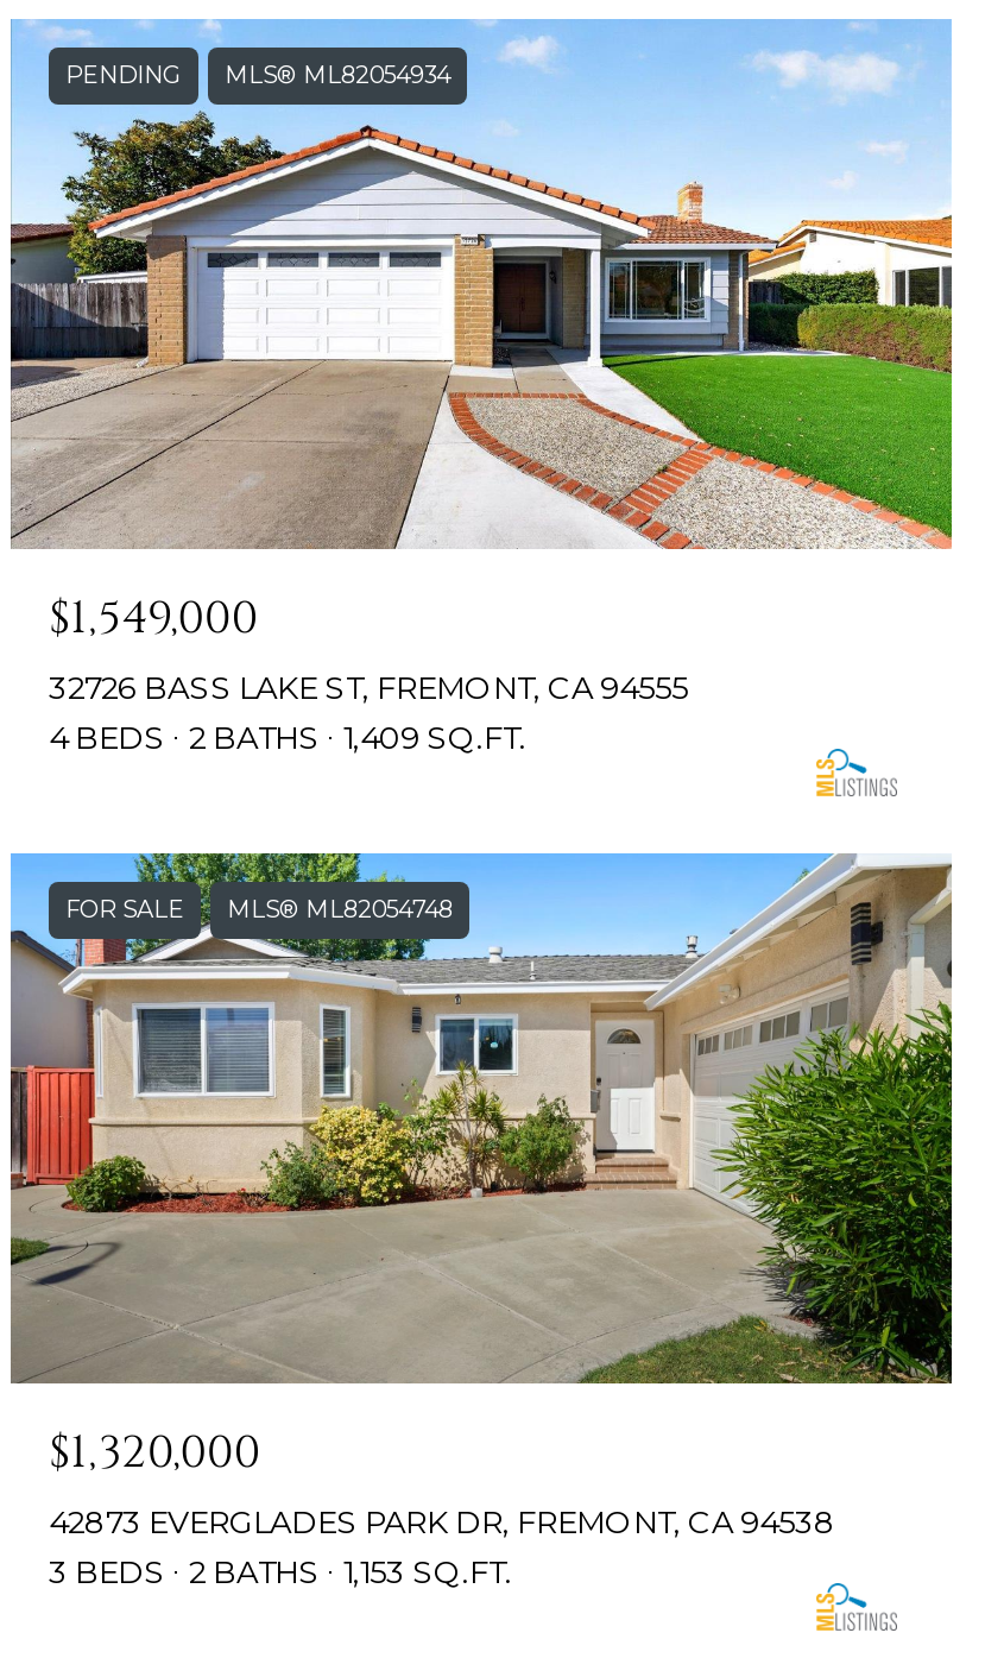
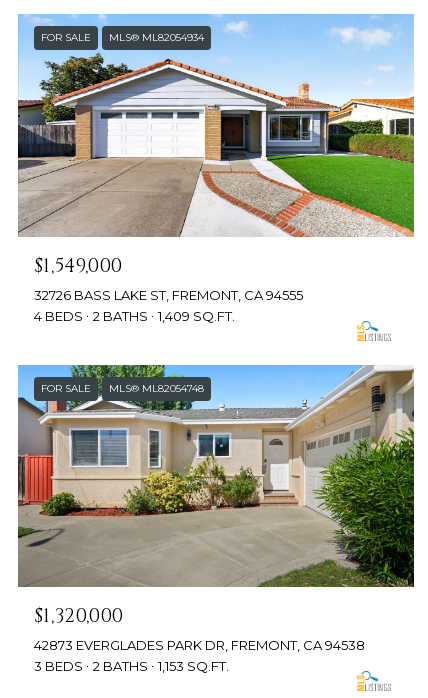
[65,59,182,90] PENDING -> [41,31,91,44] FOR SALE

